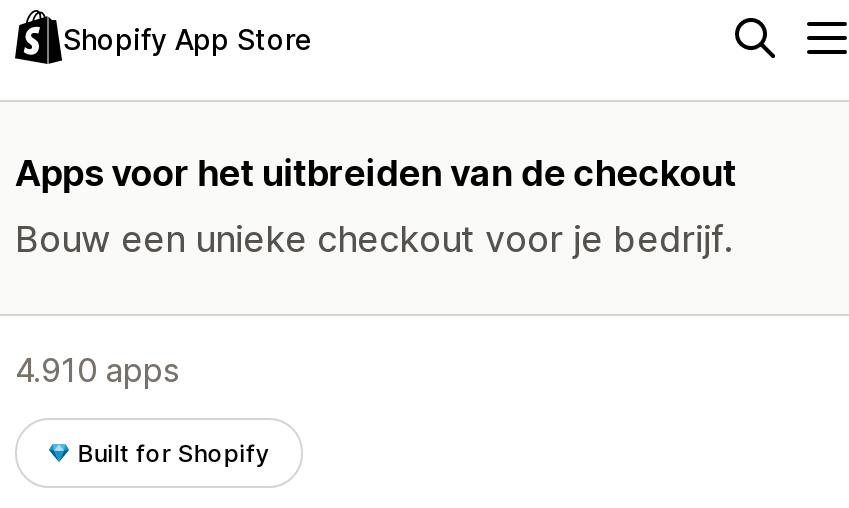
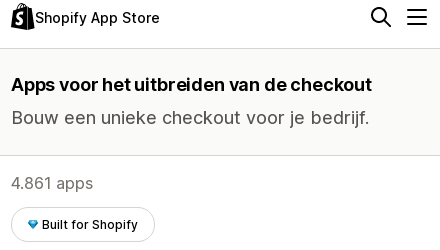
[15,350,179,390] 4.910 apps -> [11,173,93,193] 4.861 apps

